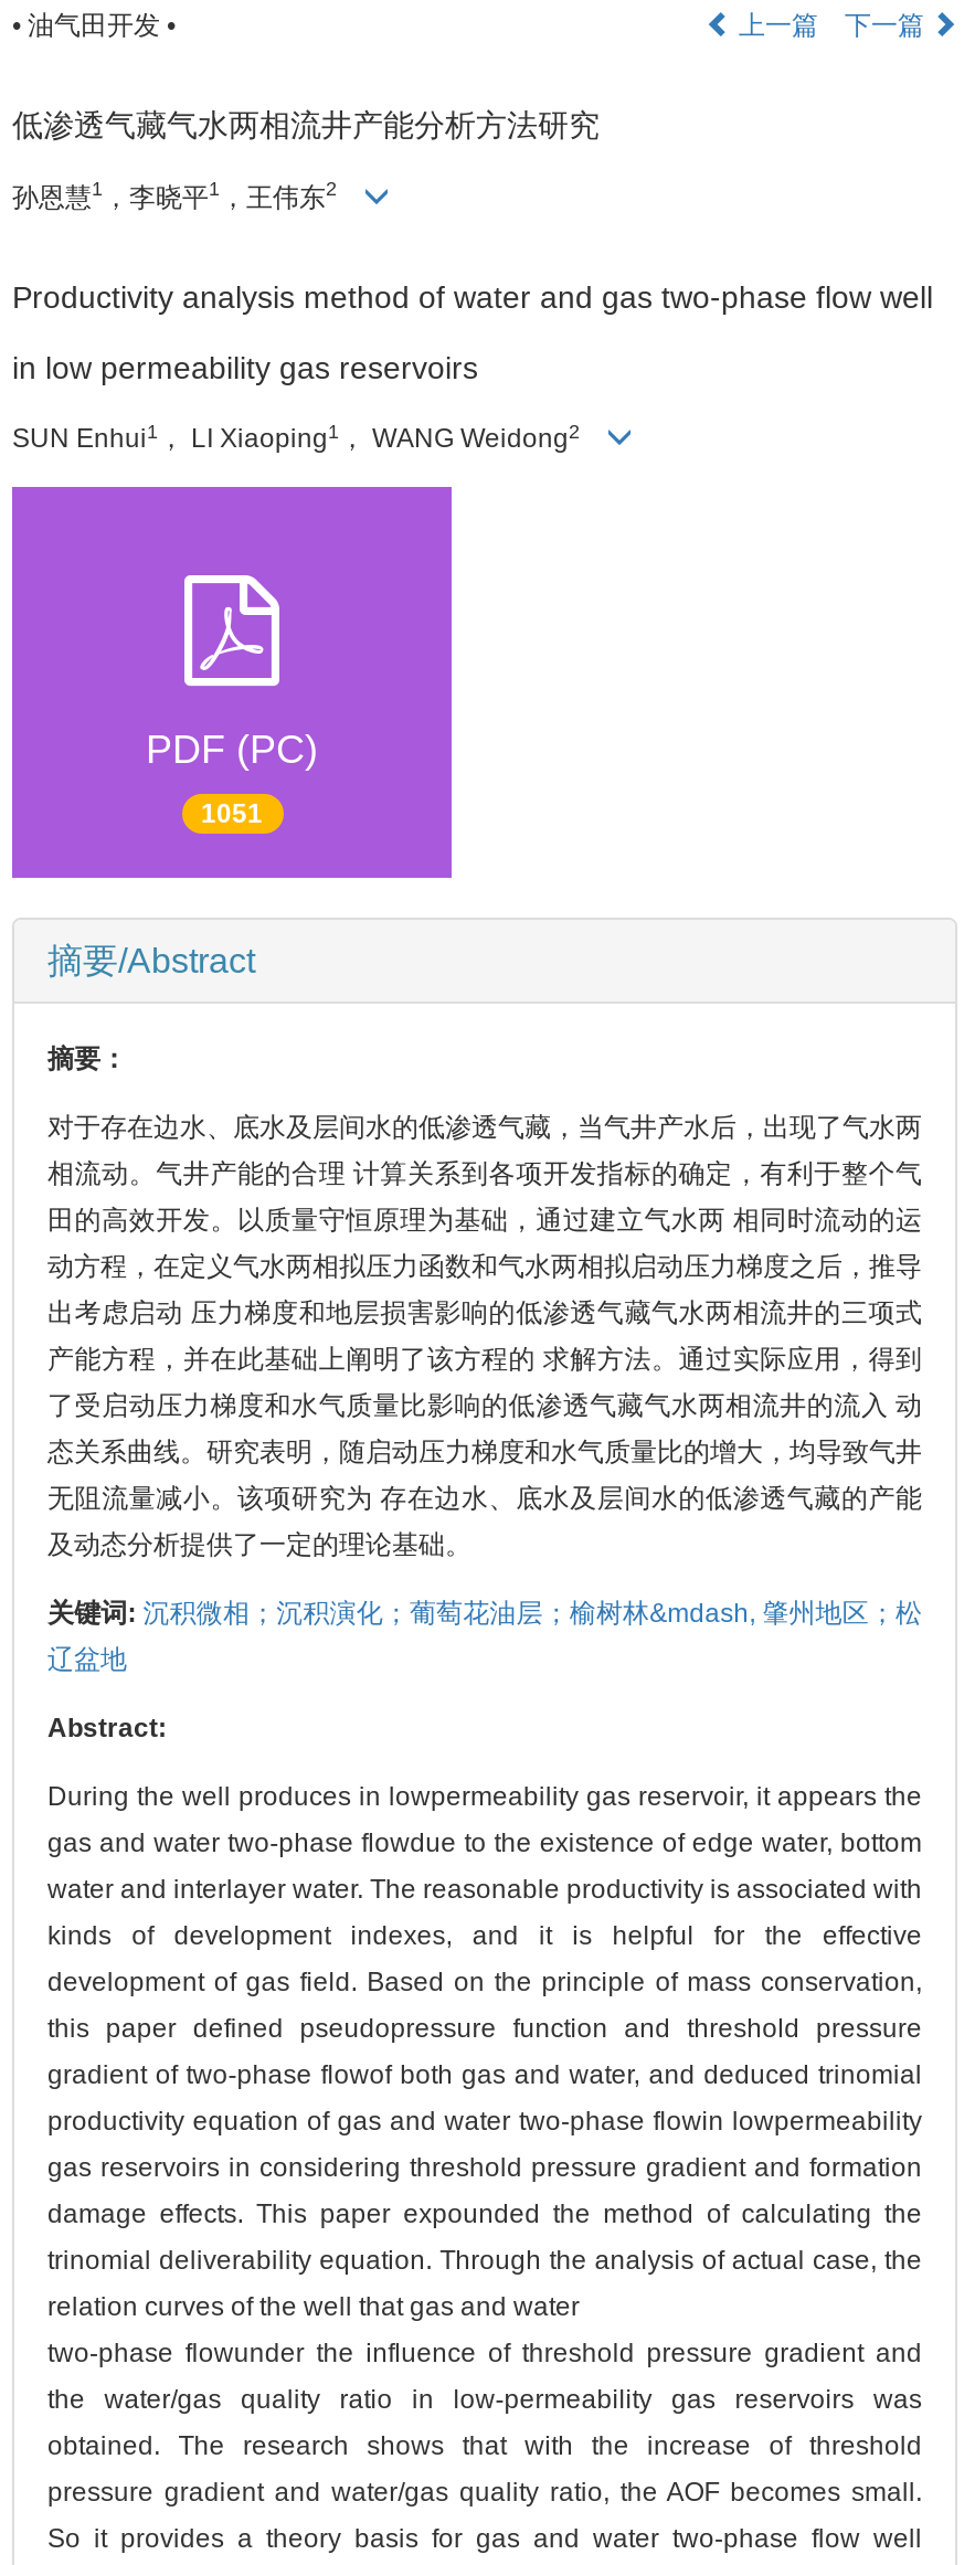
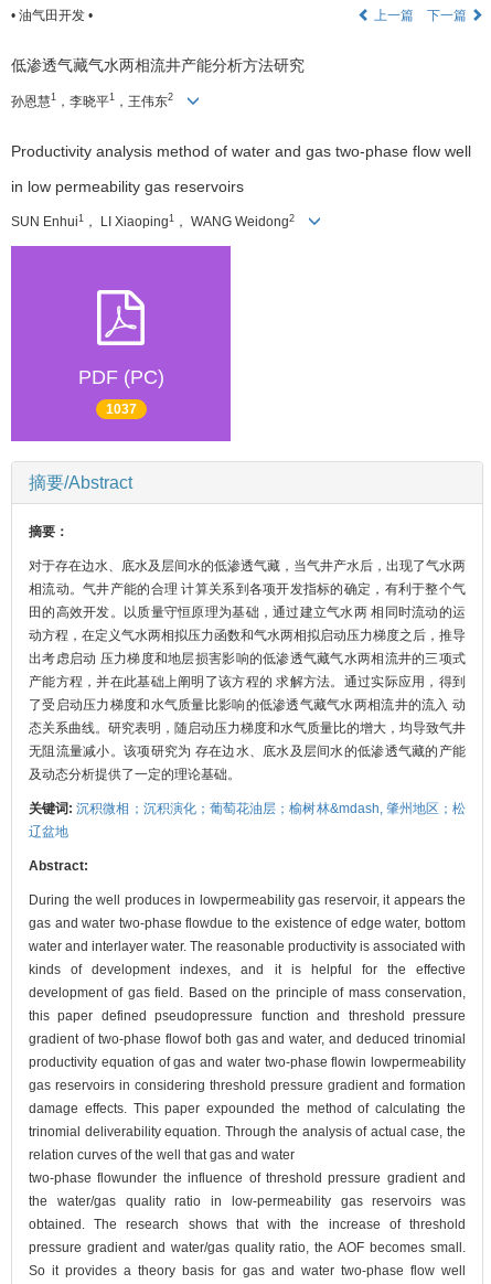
[201,798,263,829] 1051 -> [105,401,136,417] 1037

